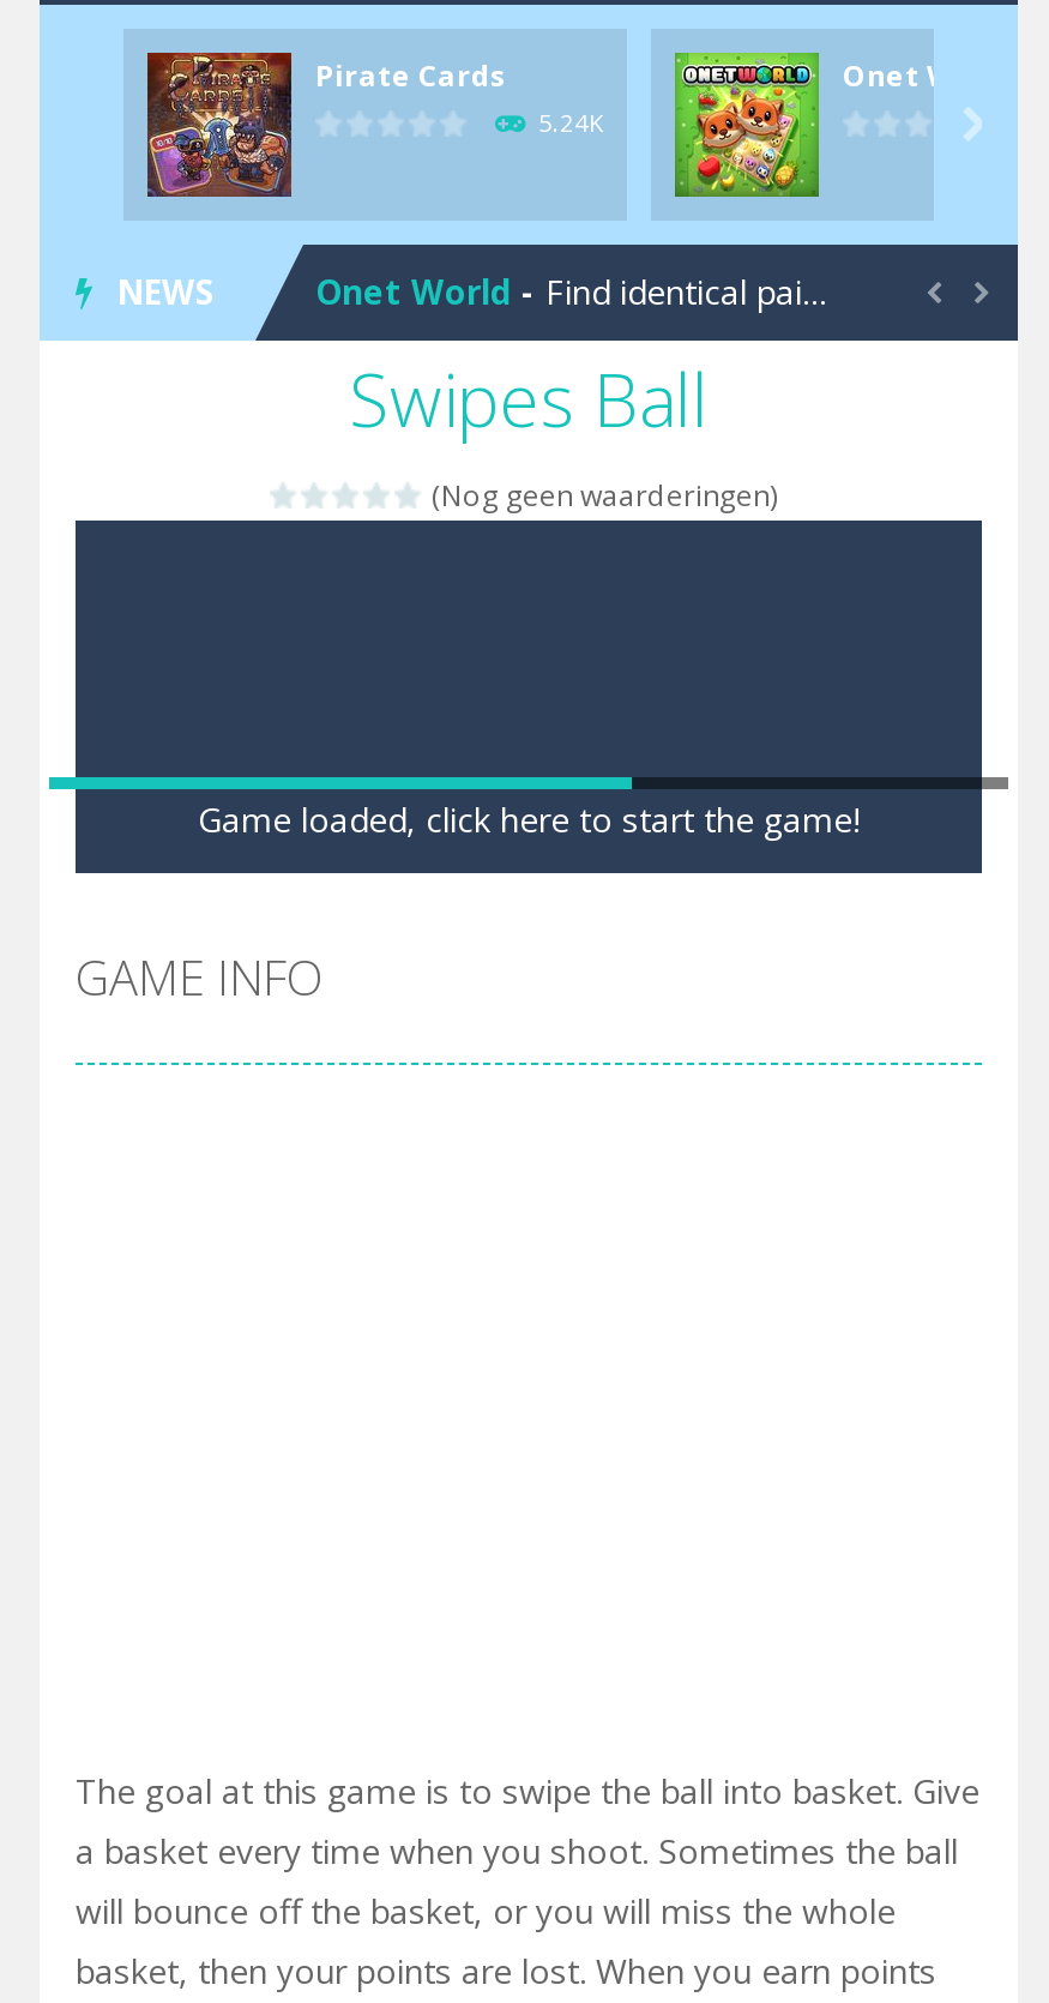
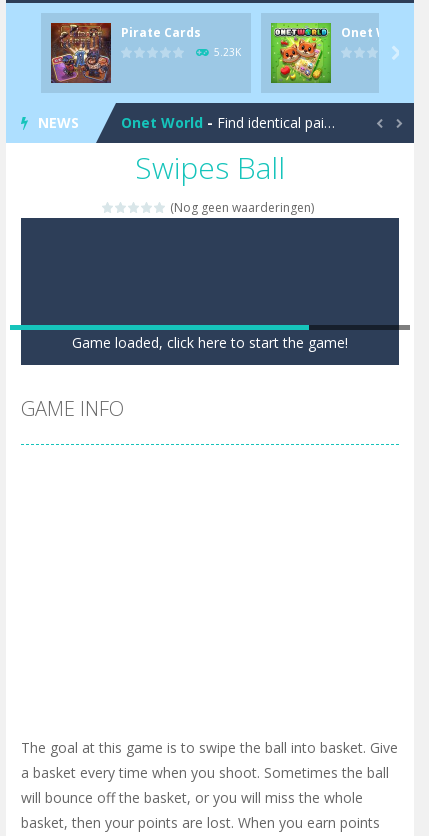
[538,106,603,139] 5.24K -> [214,45,241,59] 5.23K

